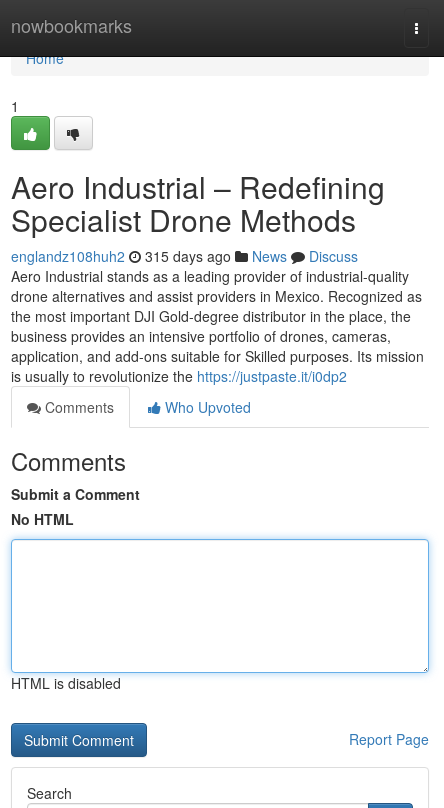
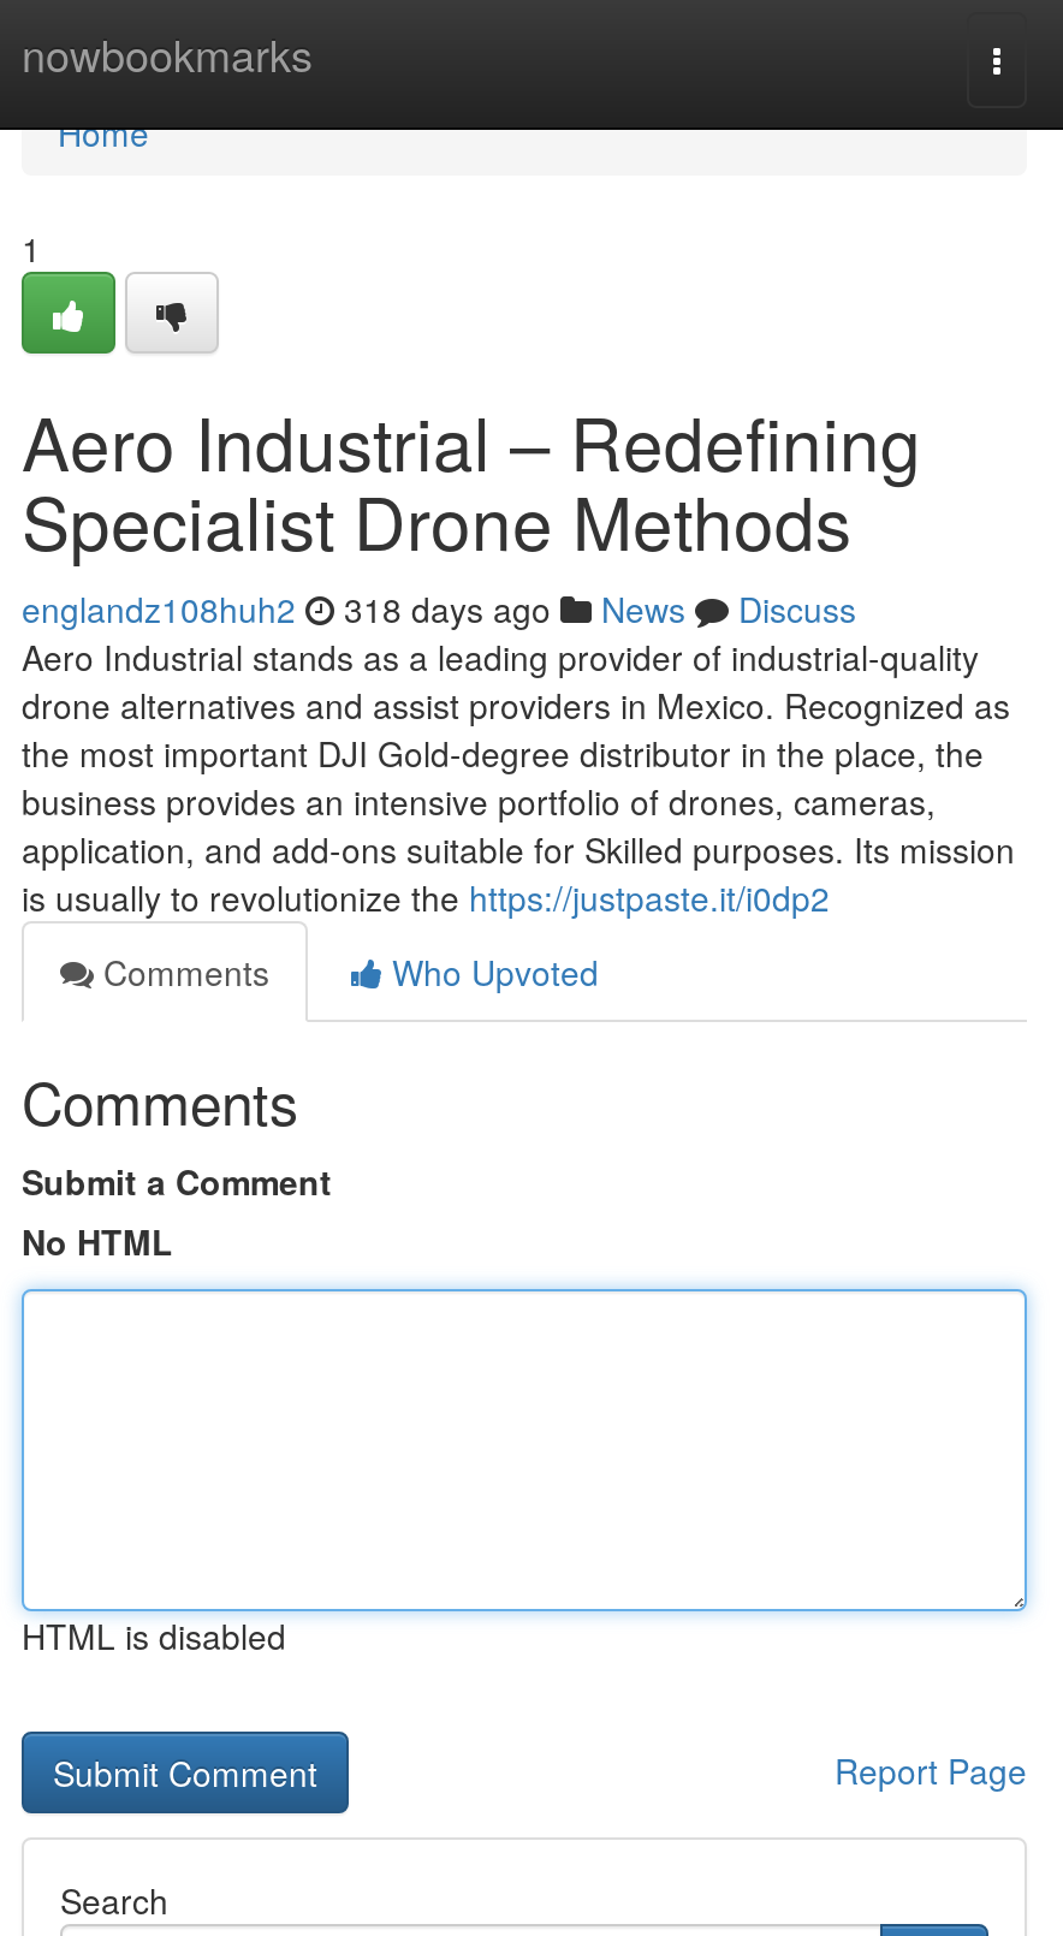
[11,246,358,266] englandz108huh2 315 days ago News Discuss -> [22,584,856,633] englandz108huh2 318 days ago News Discuss

